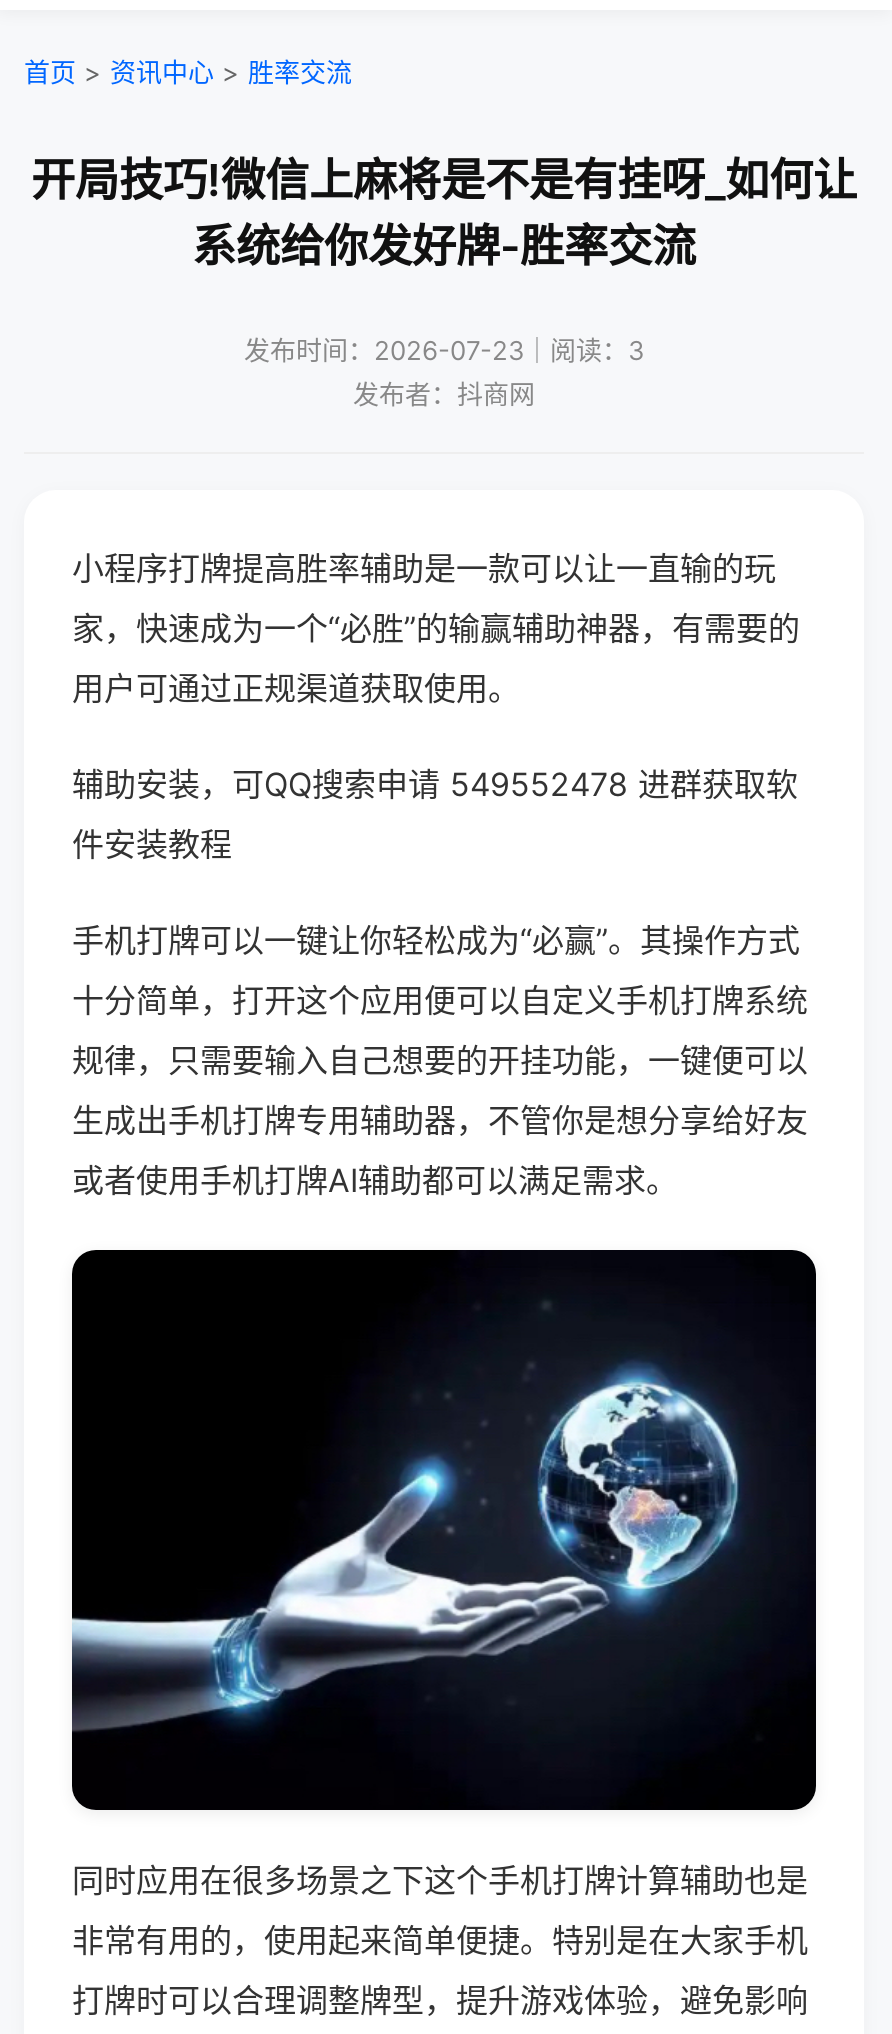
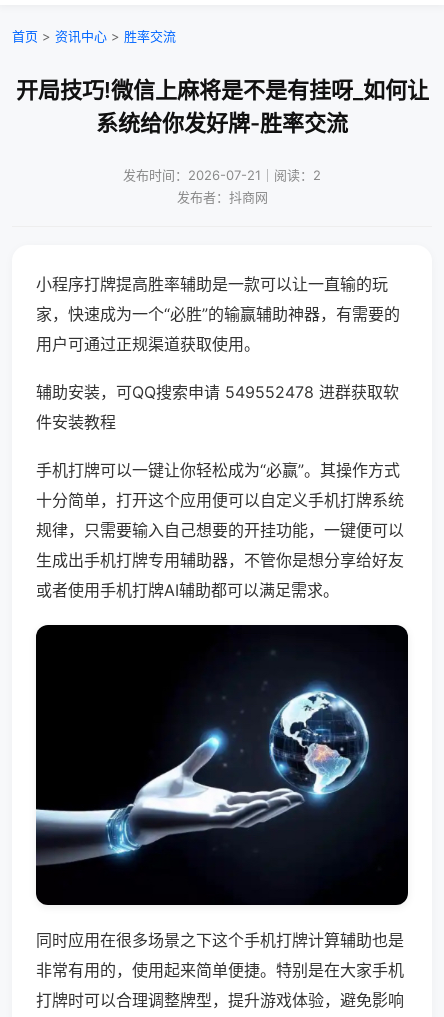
[244,334,644,366] 发布时间：2026-07-23｜阅读：3 -> [123,167,321,183] 发布时间：2026-07-21｜阅读：2

